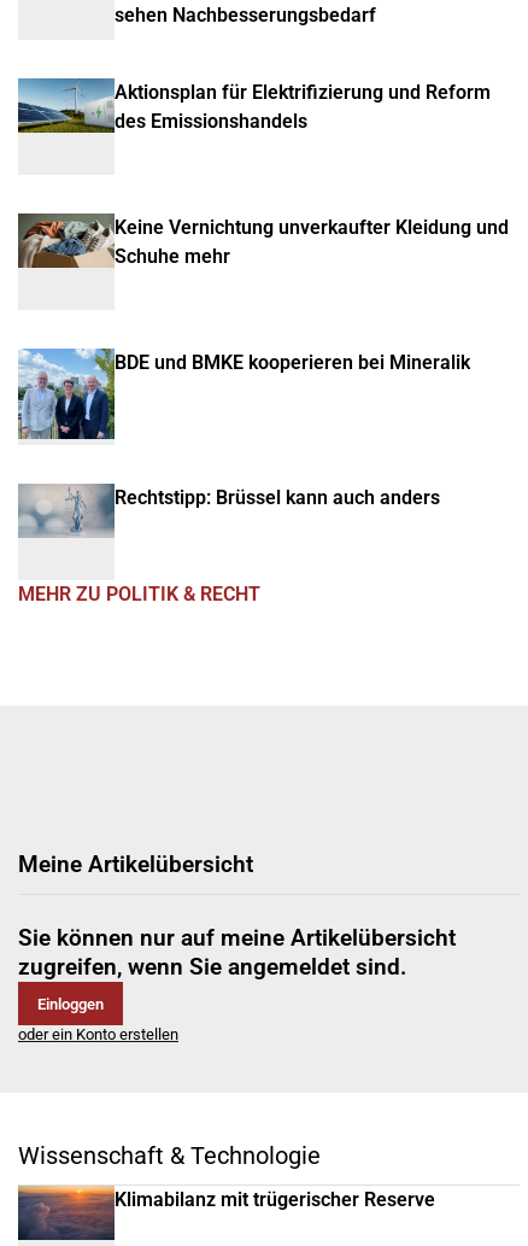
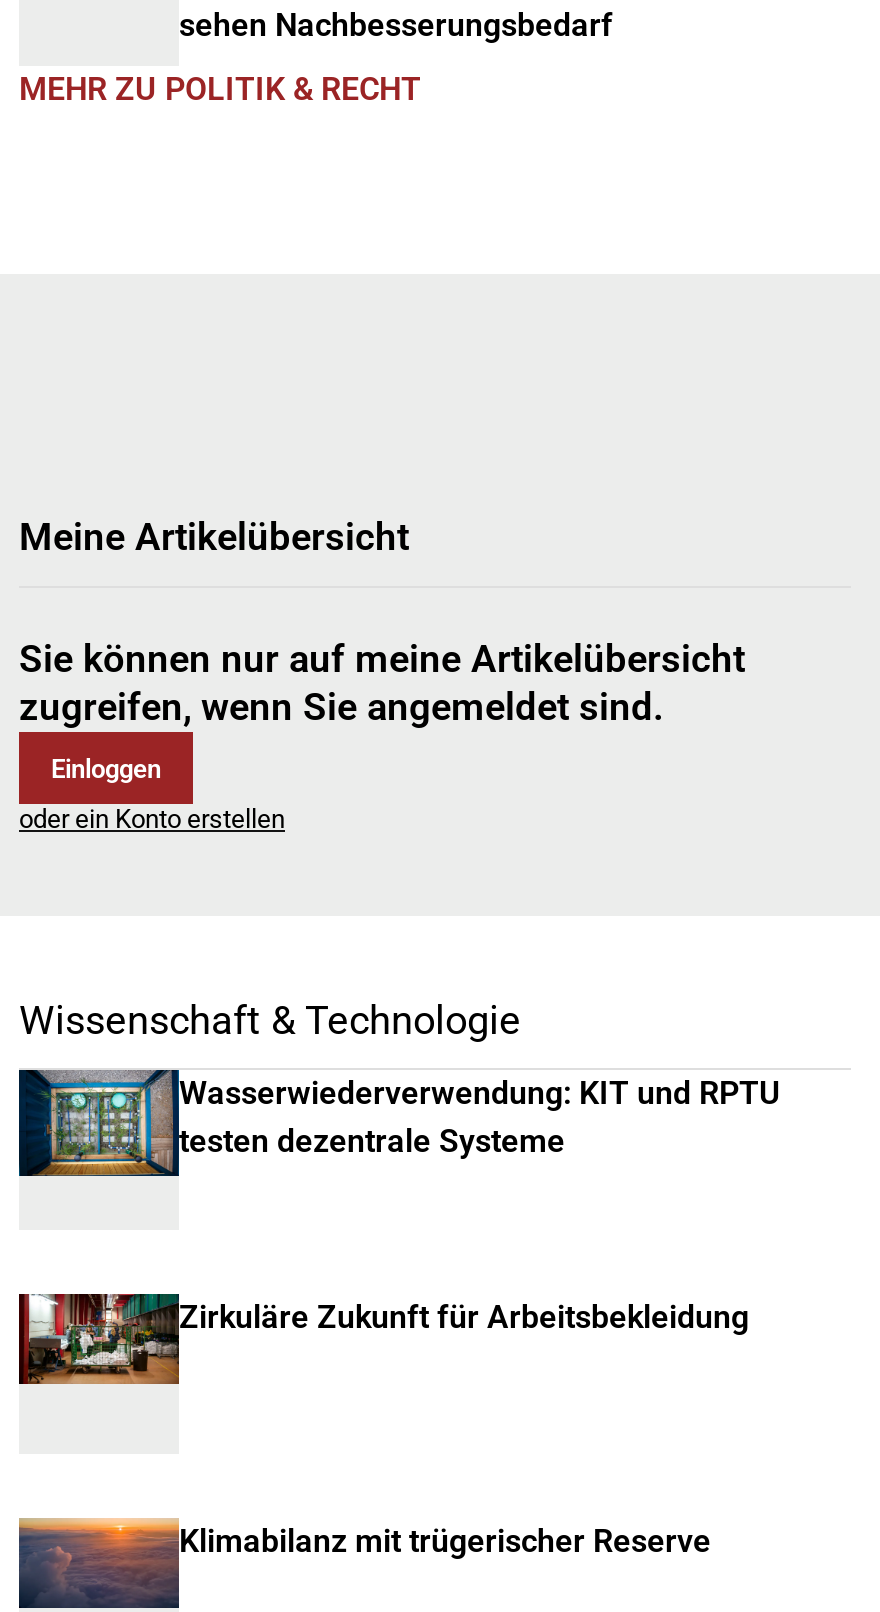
[17,77,491,134] [image] | Aktionsplan für Elektrifizierung und Reform | des Emissionshandels -> none
[17,212,509,269] [image] | Keine Vernichtung unverkaufter Kleidung und | Schuhe mehr -> none
[17,349,470,440] [image] | BDE und BMKE kooperieren bei Mineralik -> none
[18,484,440,538] [image] | Rechtstipp: Brüssel kann auch anders -> none
moved [18,583,456,1170] -> [19,70,745,1044]: MEHR ZU POLITIK & RECHT | Meine Artikelübersicht | Sie können nur auf meine Artikelübersicht | zugreifen, wenn Sie angemeldet sind. | Einloggen | oder ein Konto erstellen | Wissenschaft & Technologie
none -> [17,1068,781,1178] [image] | Wasserwiederverwendung: KIT und RPTU | testen dezentrale Systeme
none -> [17,1292,749,1386] [image] | Zirkuläre Zukunft für Arbeitsbekleidung

